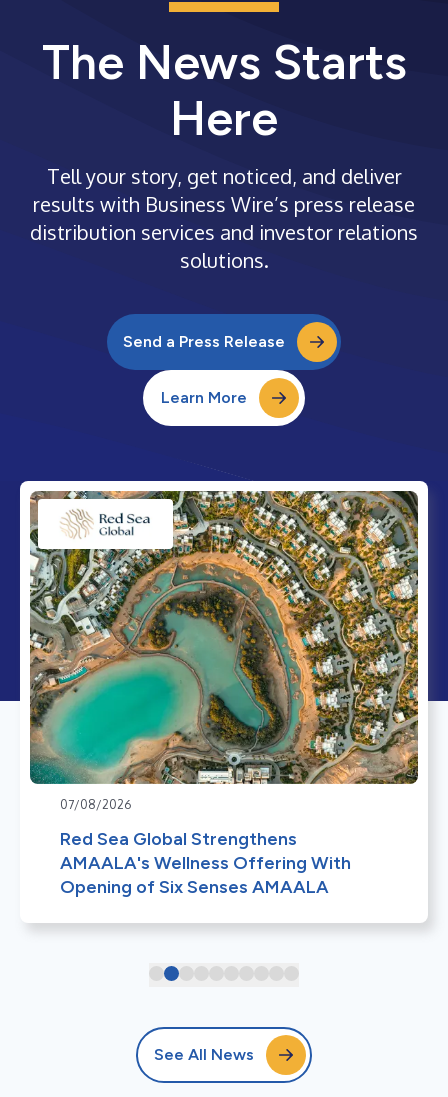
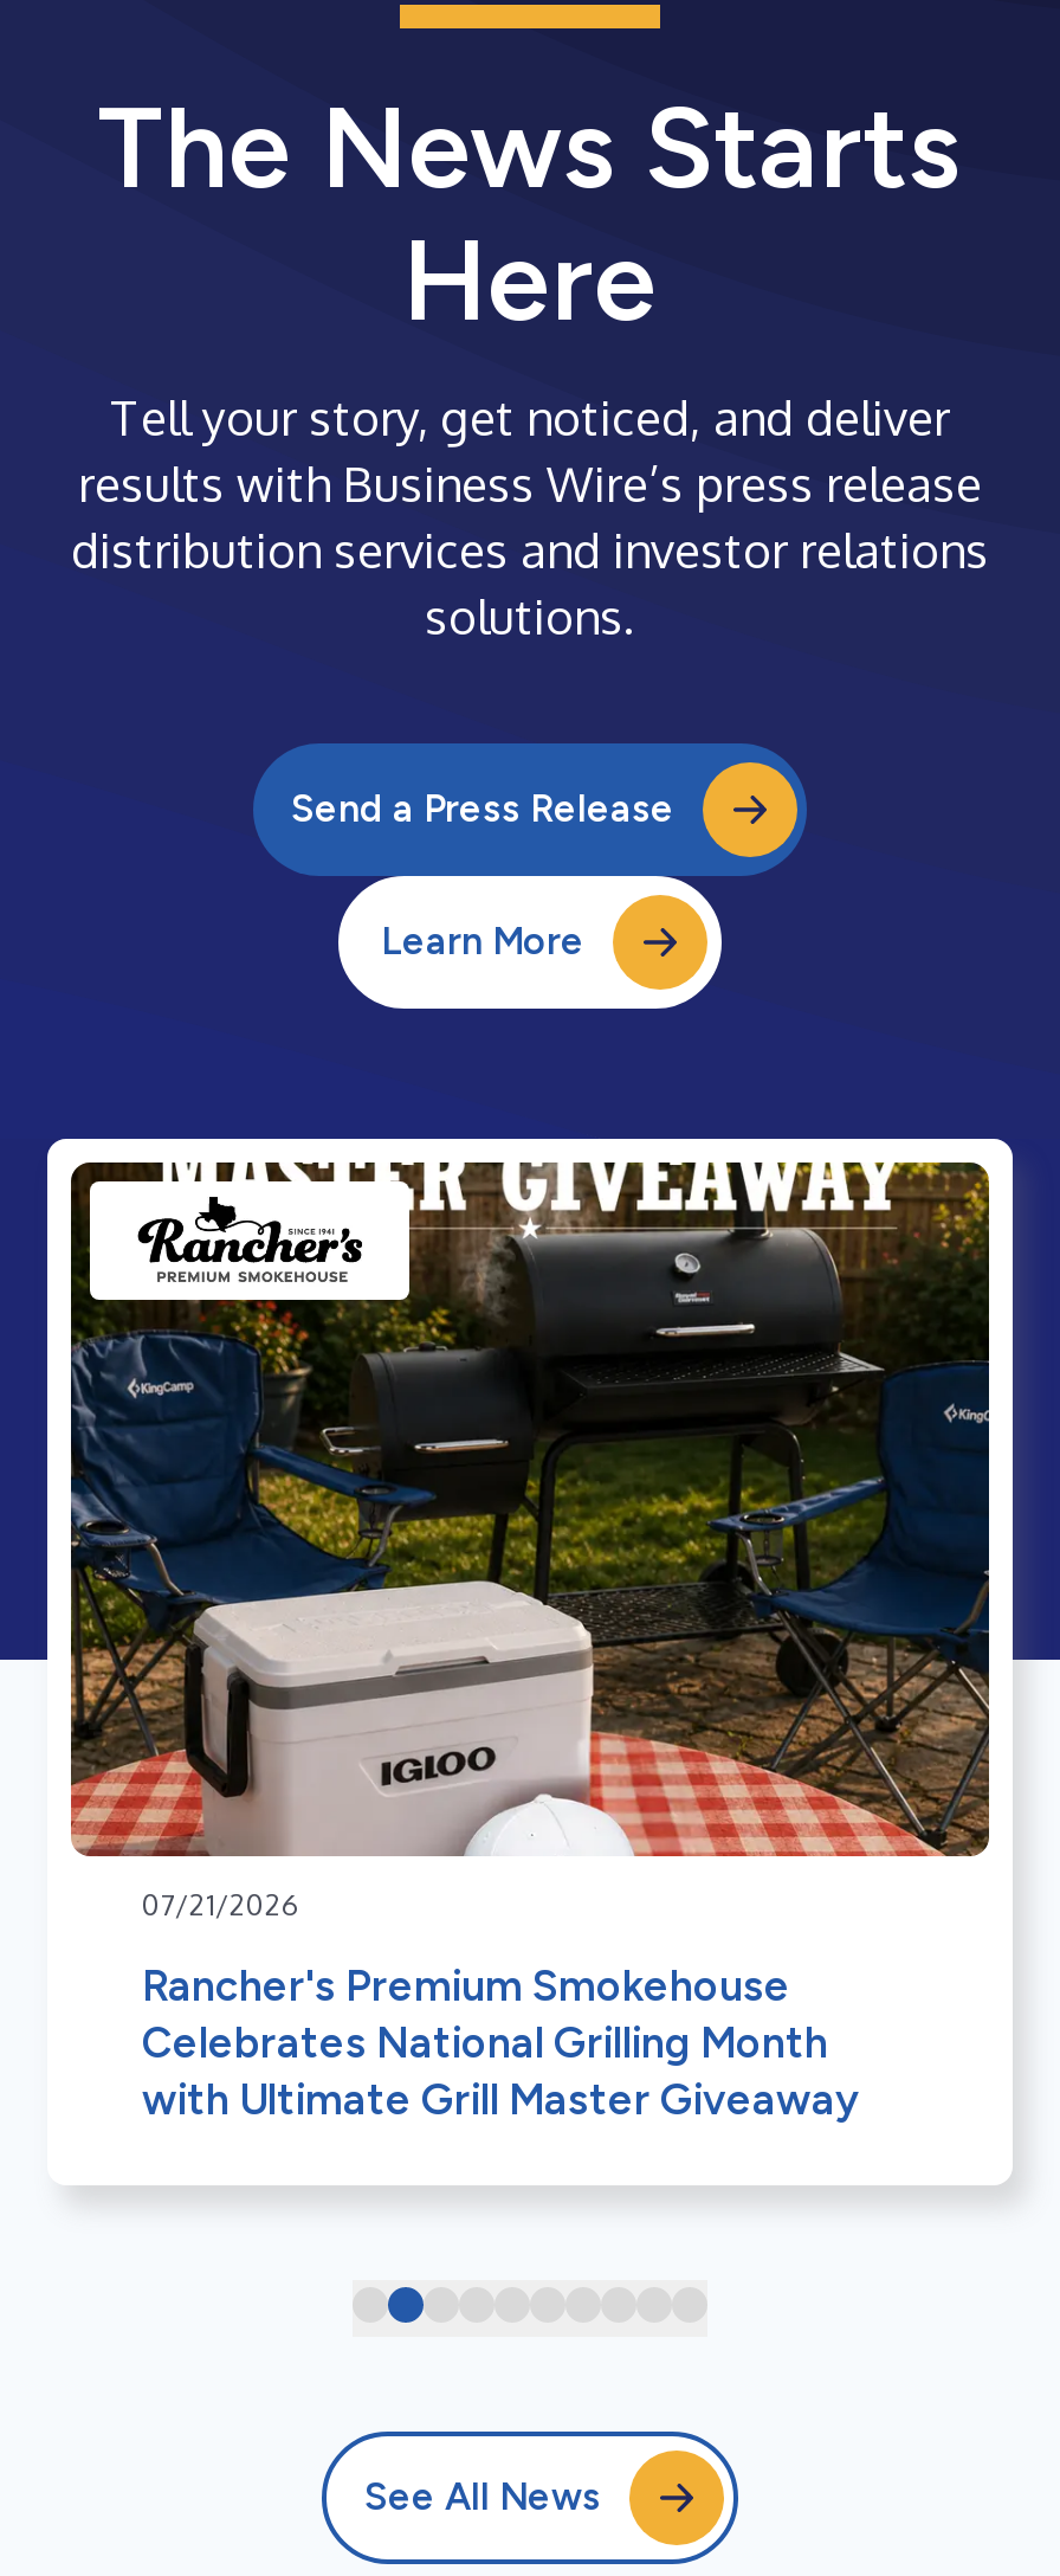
[29,490,419,812] [image] | 07/08/2026 -> [69,1160,991,1922] [image] | 07/21/2026
[60,828,351,898] Red Sea Global Strengthens | AMAALA's Wellness Offering With | Opening of Six Senses AMAALA -> [142,1960,859,2126] Rancher's Premium Smokehouse | Celebrates National Grilling Month | with Ultimate Grill Master Giveaway

